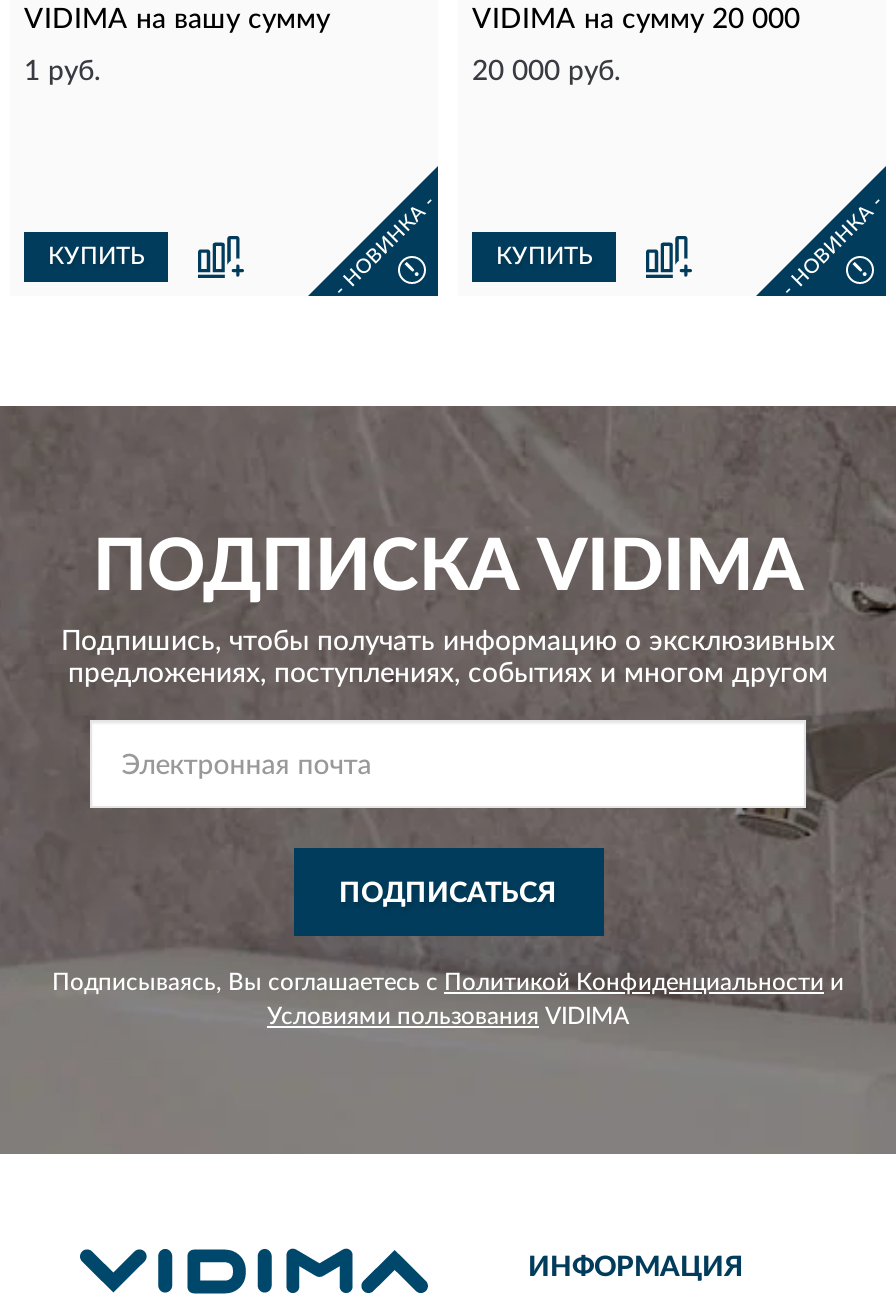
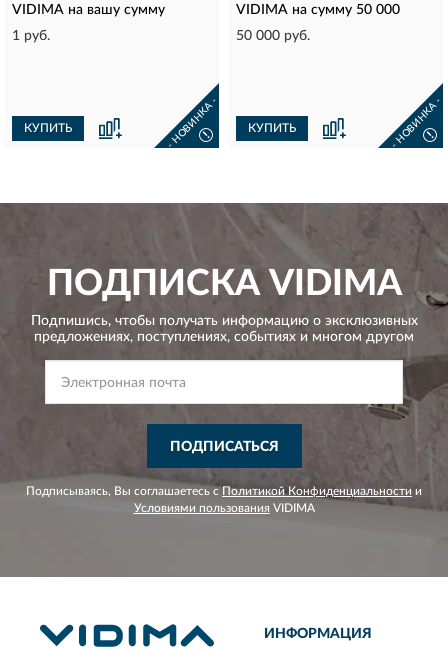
[472,6,800,34] VIDIMA на сумму 20 000 -> [236,3,400,17] VIDIMA на сумму 50 000
[472,58,620,86] 20 000 руб. -> [236,29,310,43] 50 000 руб.

